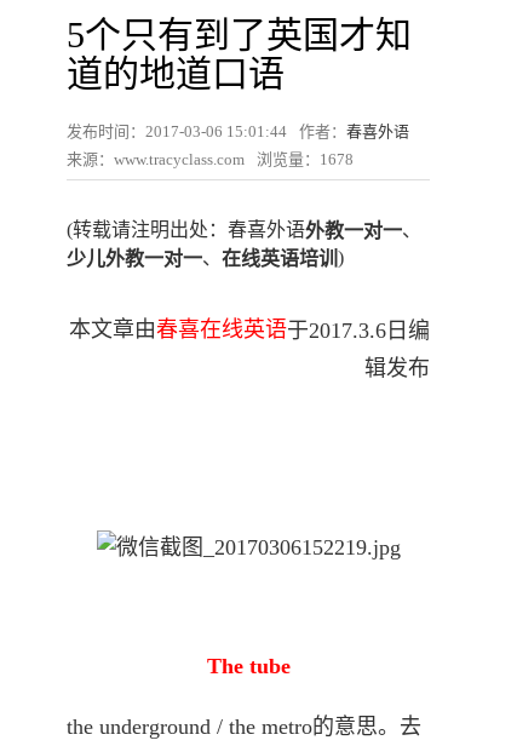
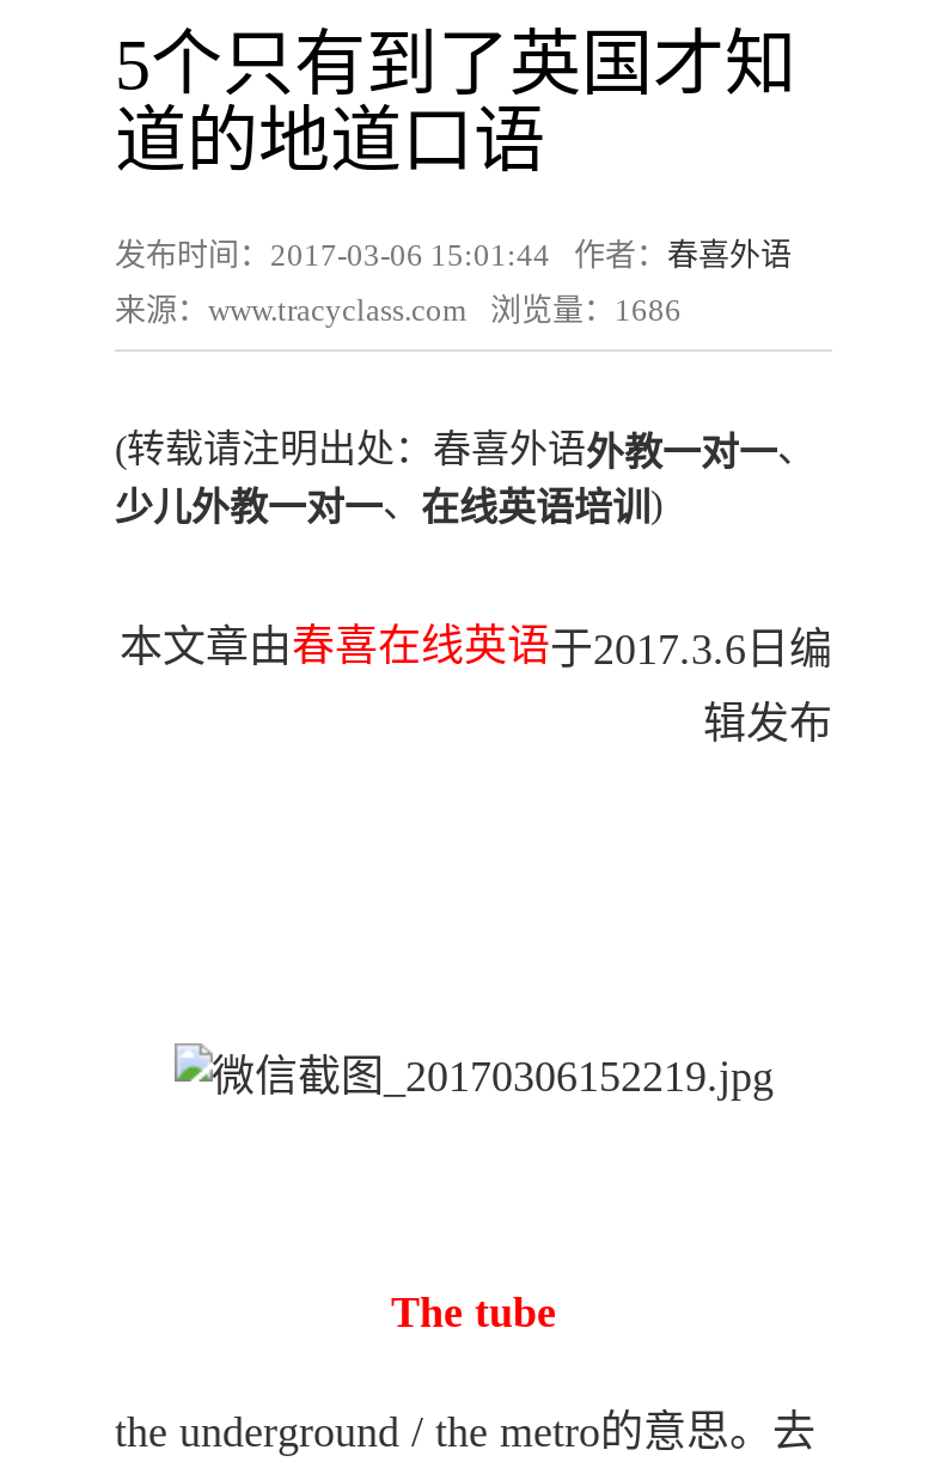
[67,150,354,168] 来源：www.tracyclass.com 浏览量：1678 -> [115,291,682,327] 来源：www.tracyclass.com 浏览量：1686

